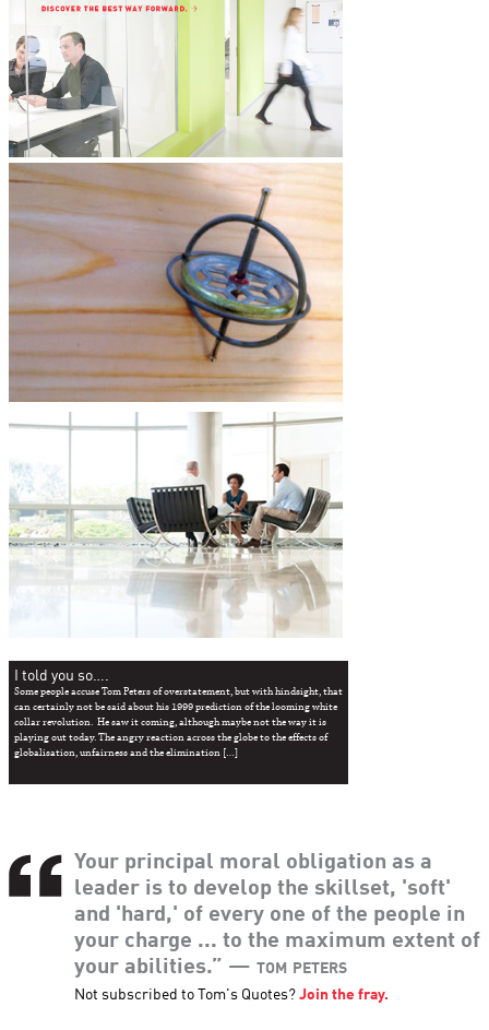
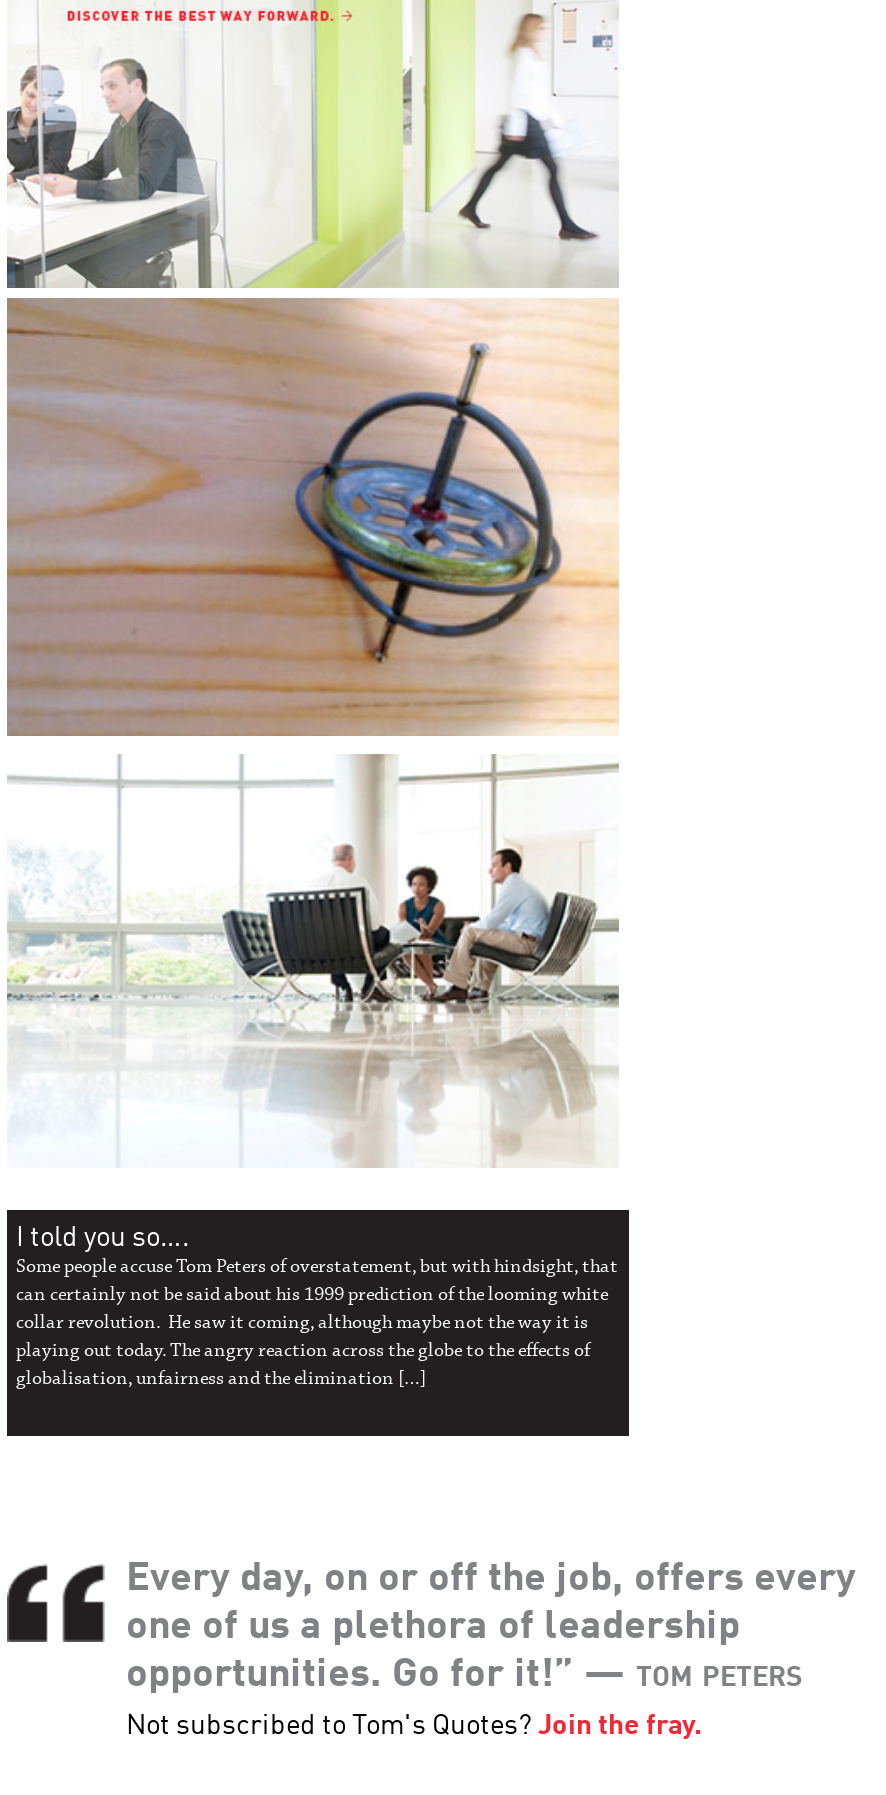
[74,845,480,979] Your principal moral obligation as a | leader is to develop the skillset, 'soft' | and 'hard,' of every one of the people in | your charge ... to the maximum extent of | your abilities.” — tom peters -> [126,1548,856,1696] Every day, on or off the job, offers every | one of us a plethora of leadership | opportunities. Go for it!” — tom peters

